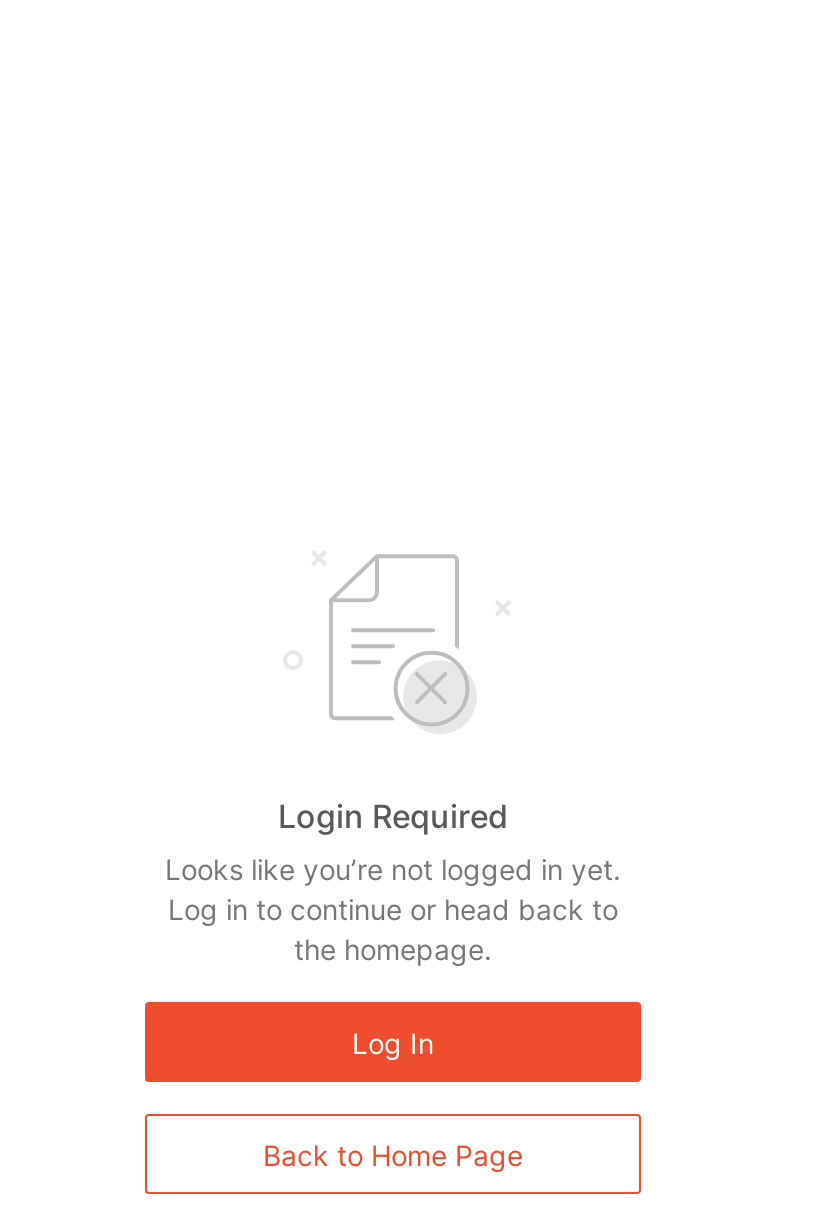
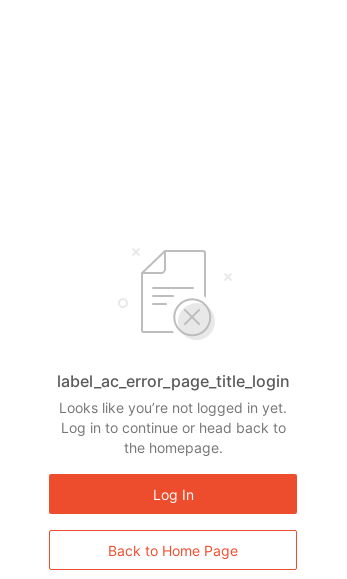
[278,796,508,836] Login Required -> [56,371,289,391] label_ac_error_page_title_login

